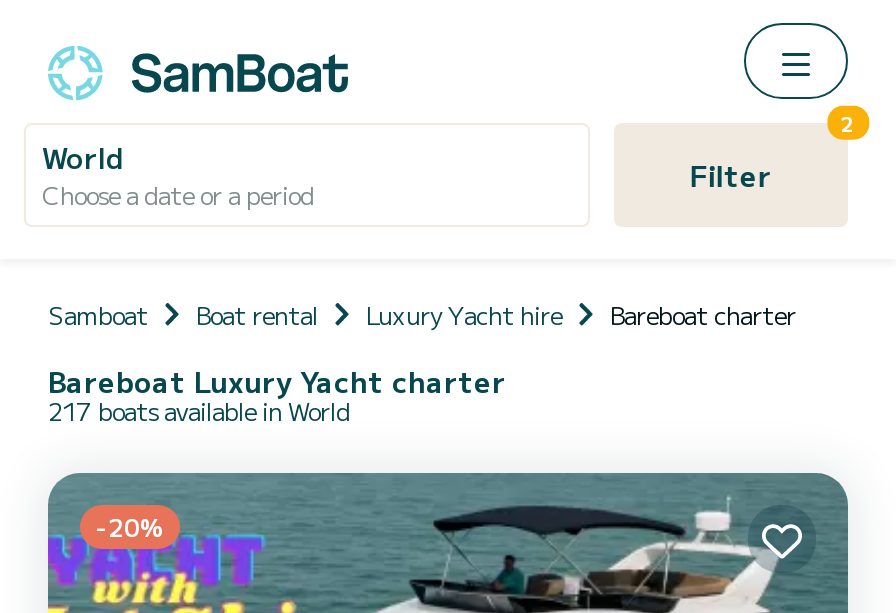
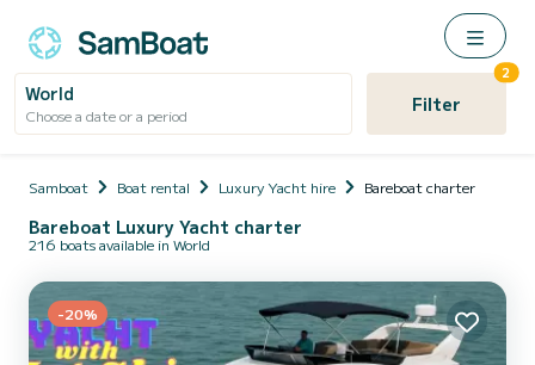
[48,393,350,427] 217 boats available in World -> [29,234,210,254] 216 boats available in World

